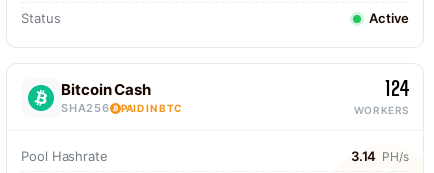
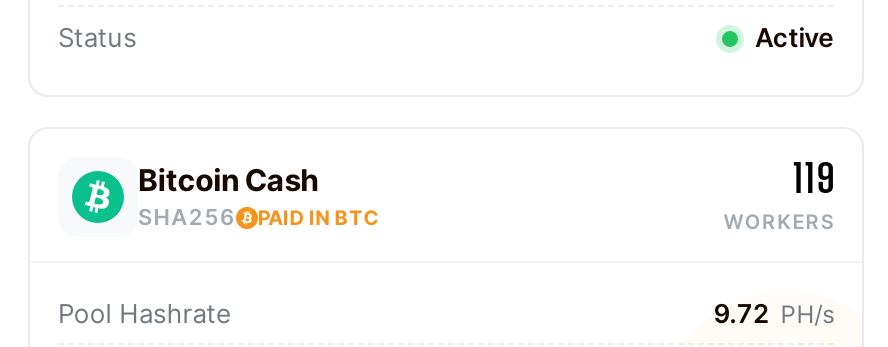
[385,79,409,101] 124 -> [792,159,834,203] 119
[351,148,409,164] 3.14 PH/s -> [713,297,834,329] 9.72 PH/s

